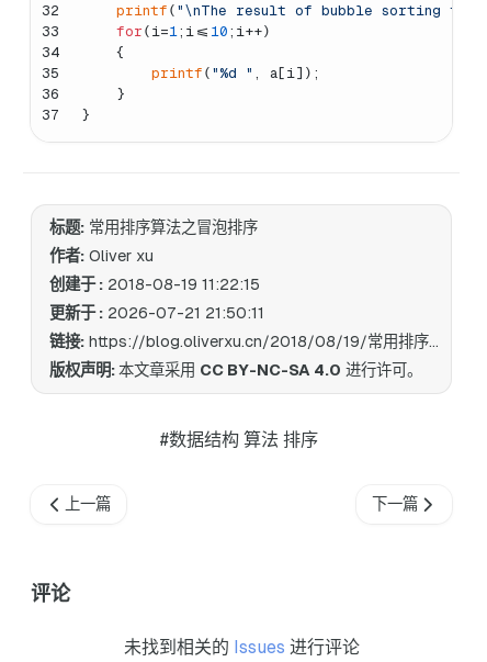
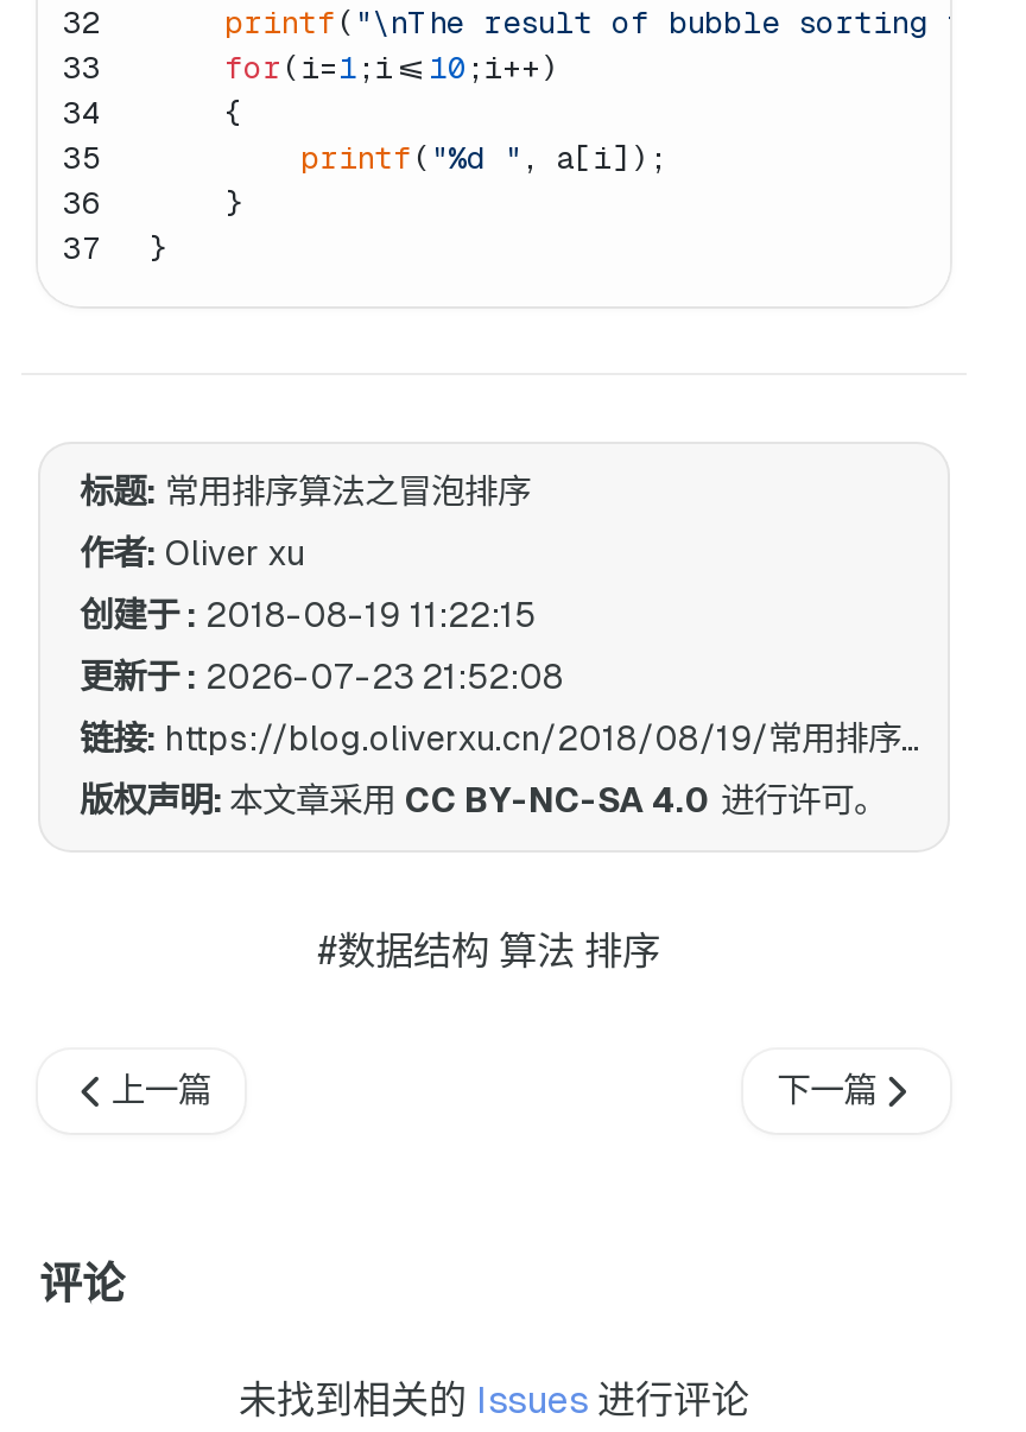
[50,304,265,322] 更新于 : 2026-07-21 21:50:11 -> [80,659,564,697] 更新于 : 2026-07-23 21:52:08

